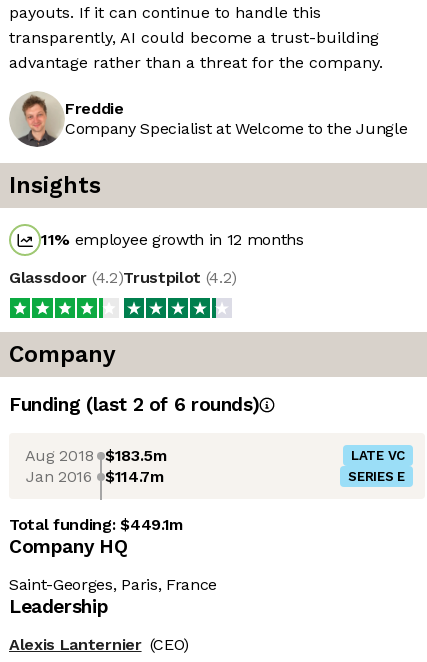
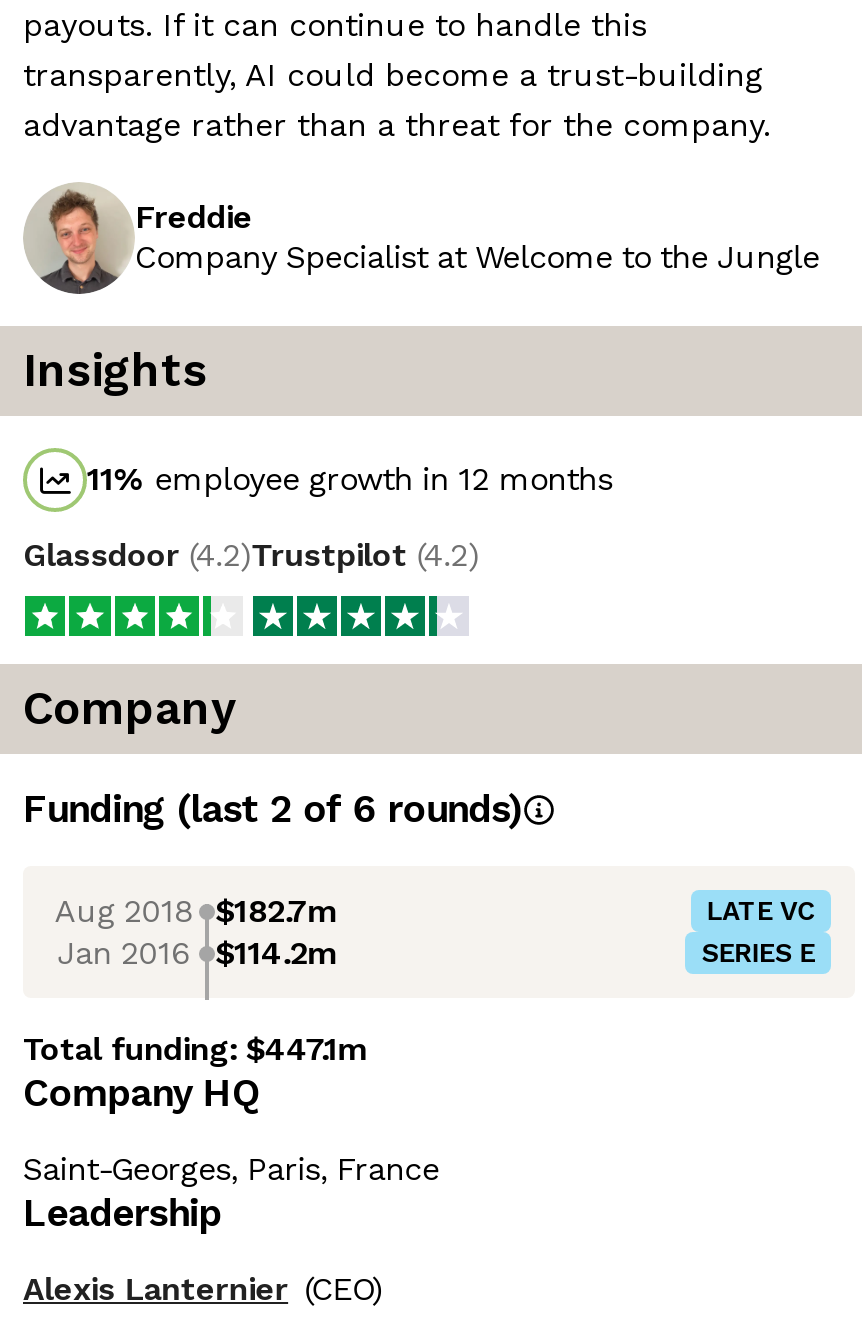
[25,445,167,464] Aug 2018 $183.5m -> [55,891,335,929] Aug 2018 $182.7m
[26,466,164,485] Jan 2016 $114.7m -> [58,933,335,971] Jan 2016 $114.2m
[9,515,183,534] Total funding: $449.1m -> [23,1030,365,1068] Total funding: $447.1m

